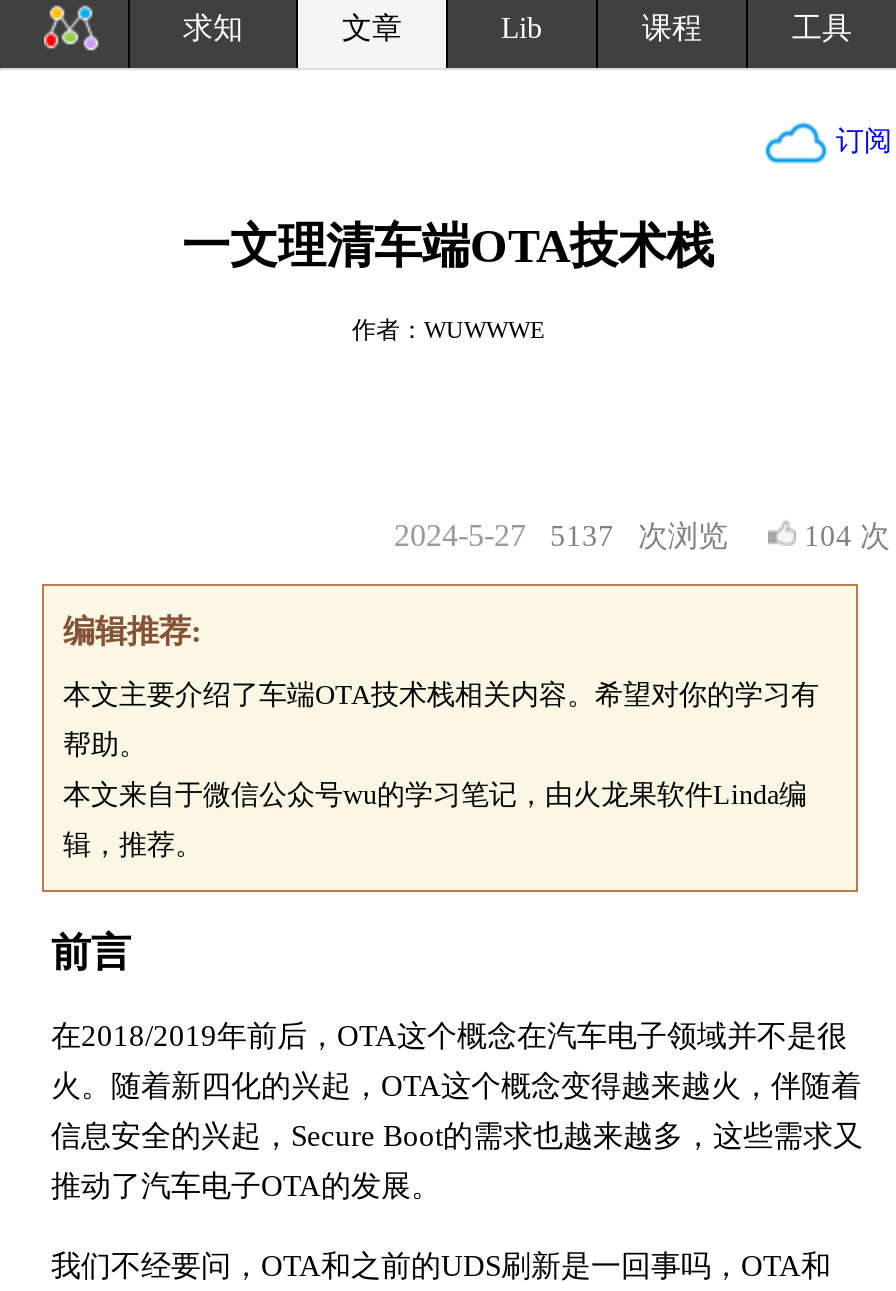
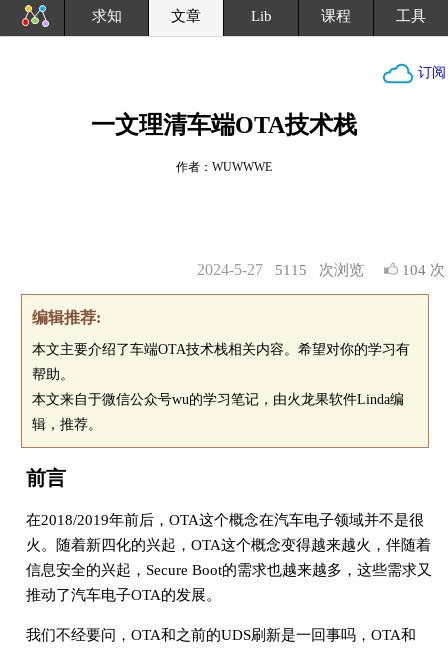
[386,518,890,552] 2024-5-27 5137 次浏览 104 次 -> [193,261,445,278] 2024-5-27 5115 次浏览 104 次

